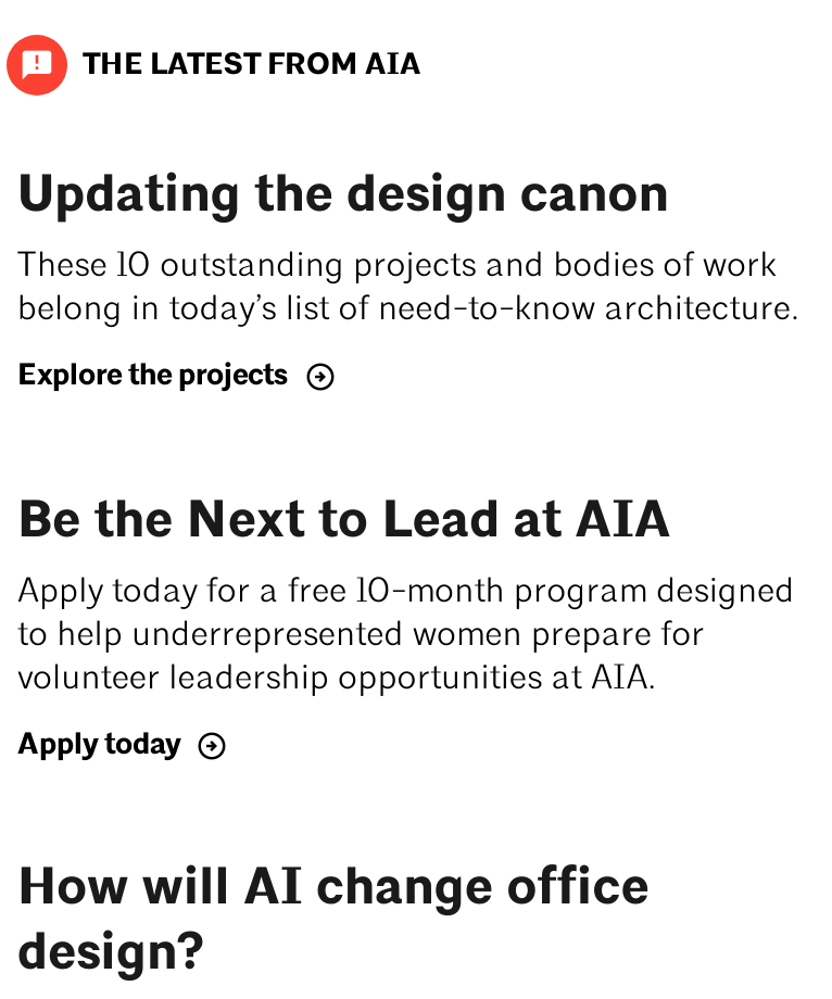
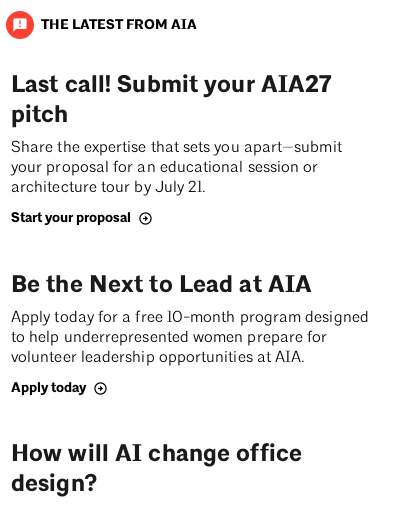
[17,162,800,328] Updating the design canon | These 10 outstanding projects and bodies of work | belong in today’s list of need-to-know architecture. -> [11,70,342,196] Last call! Submit your AIA27 | pitch | Share the expertise that sets you apart—submit | your proposal for an educational session or | architecture tour by July 21.
[17,356,289,393] Explore the projects -> [11,209,131,226] Start your proposal

